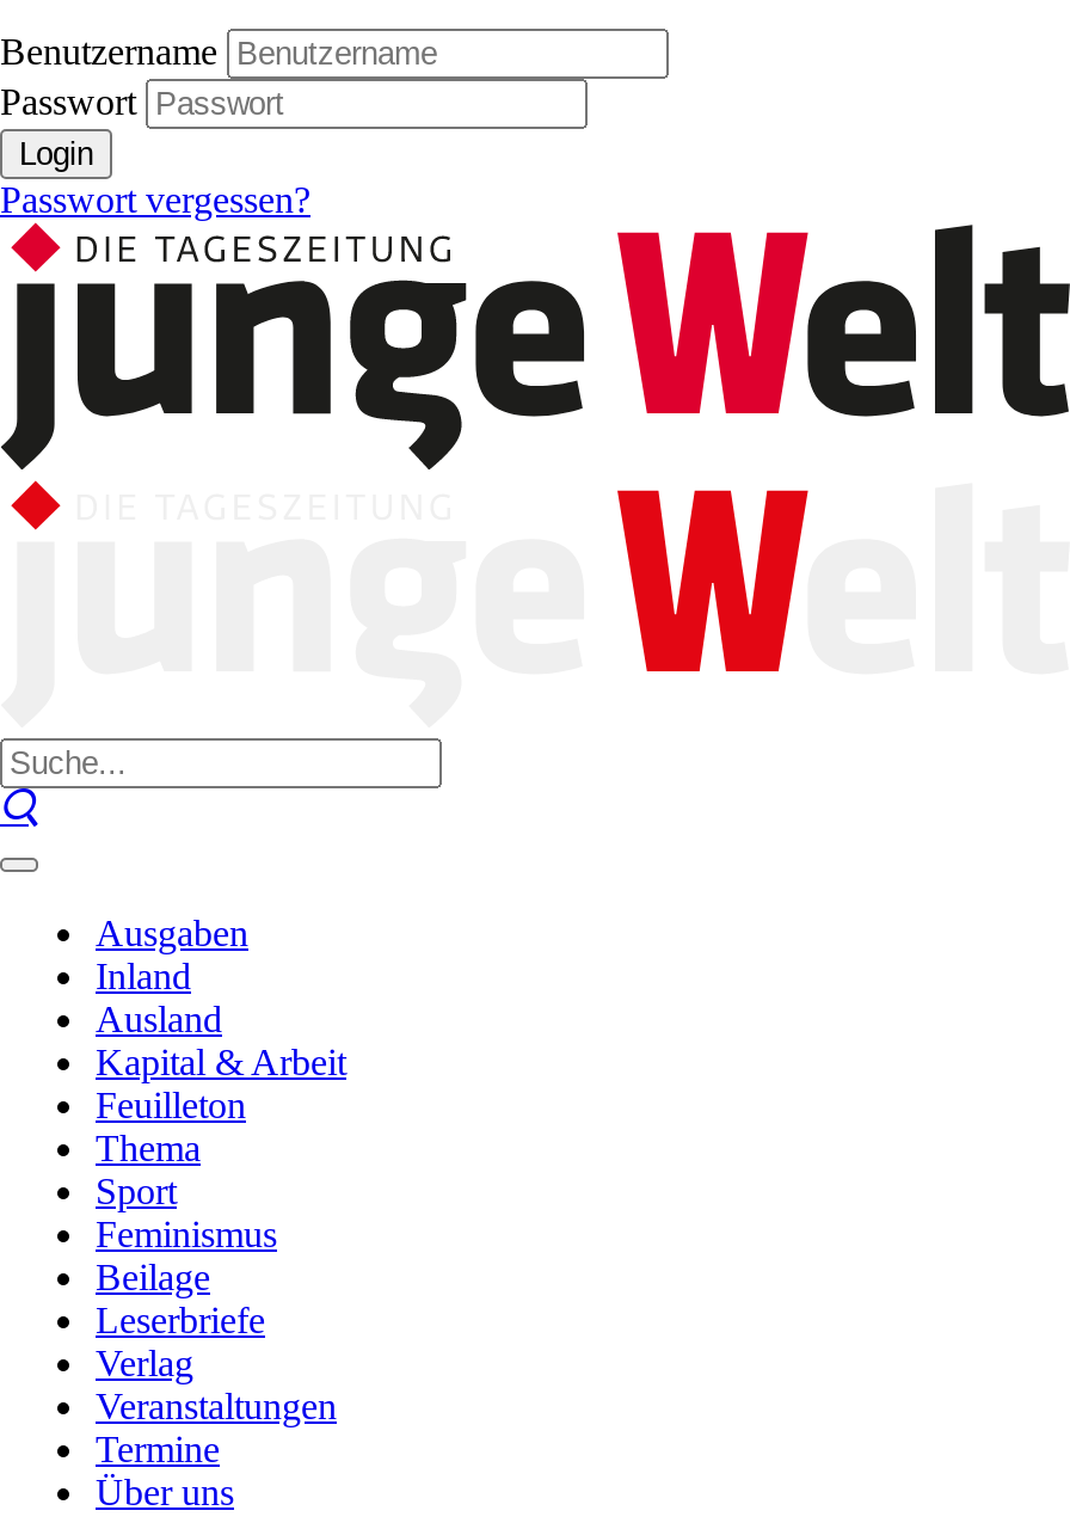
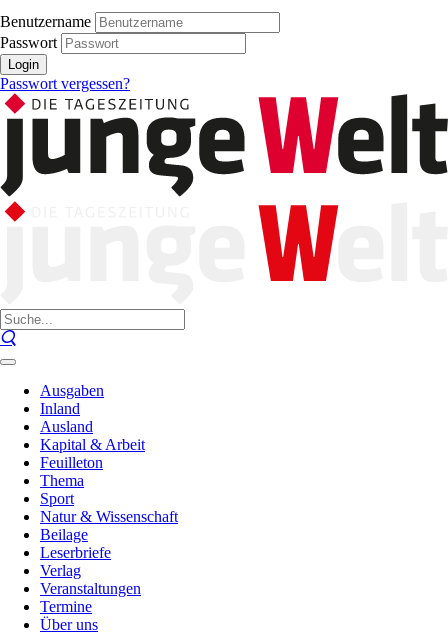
[96,1214,277,1254] Feminismus -> [40,508,178,525] Natur & Wissenschaft

